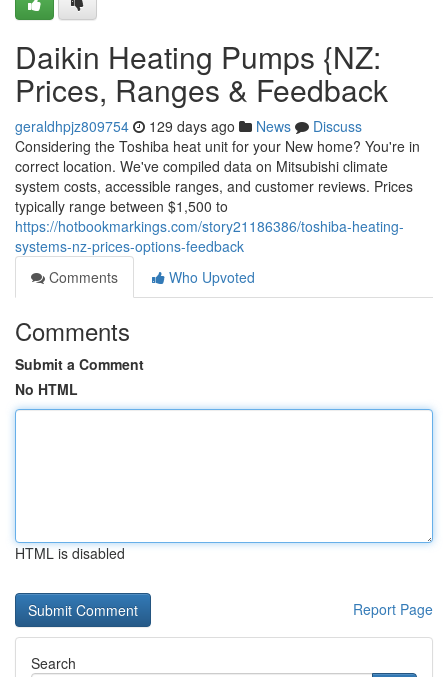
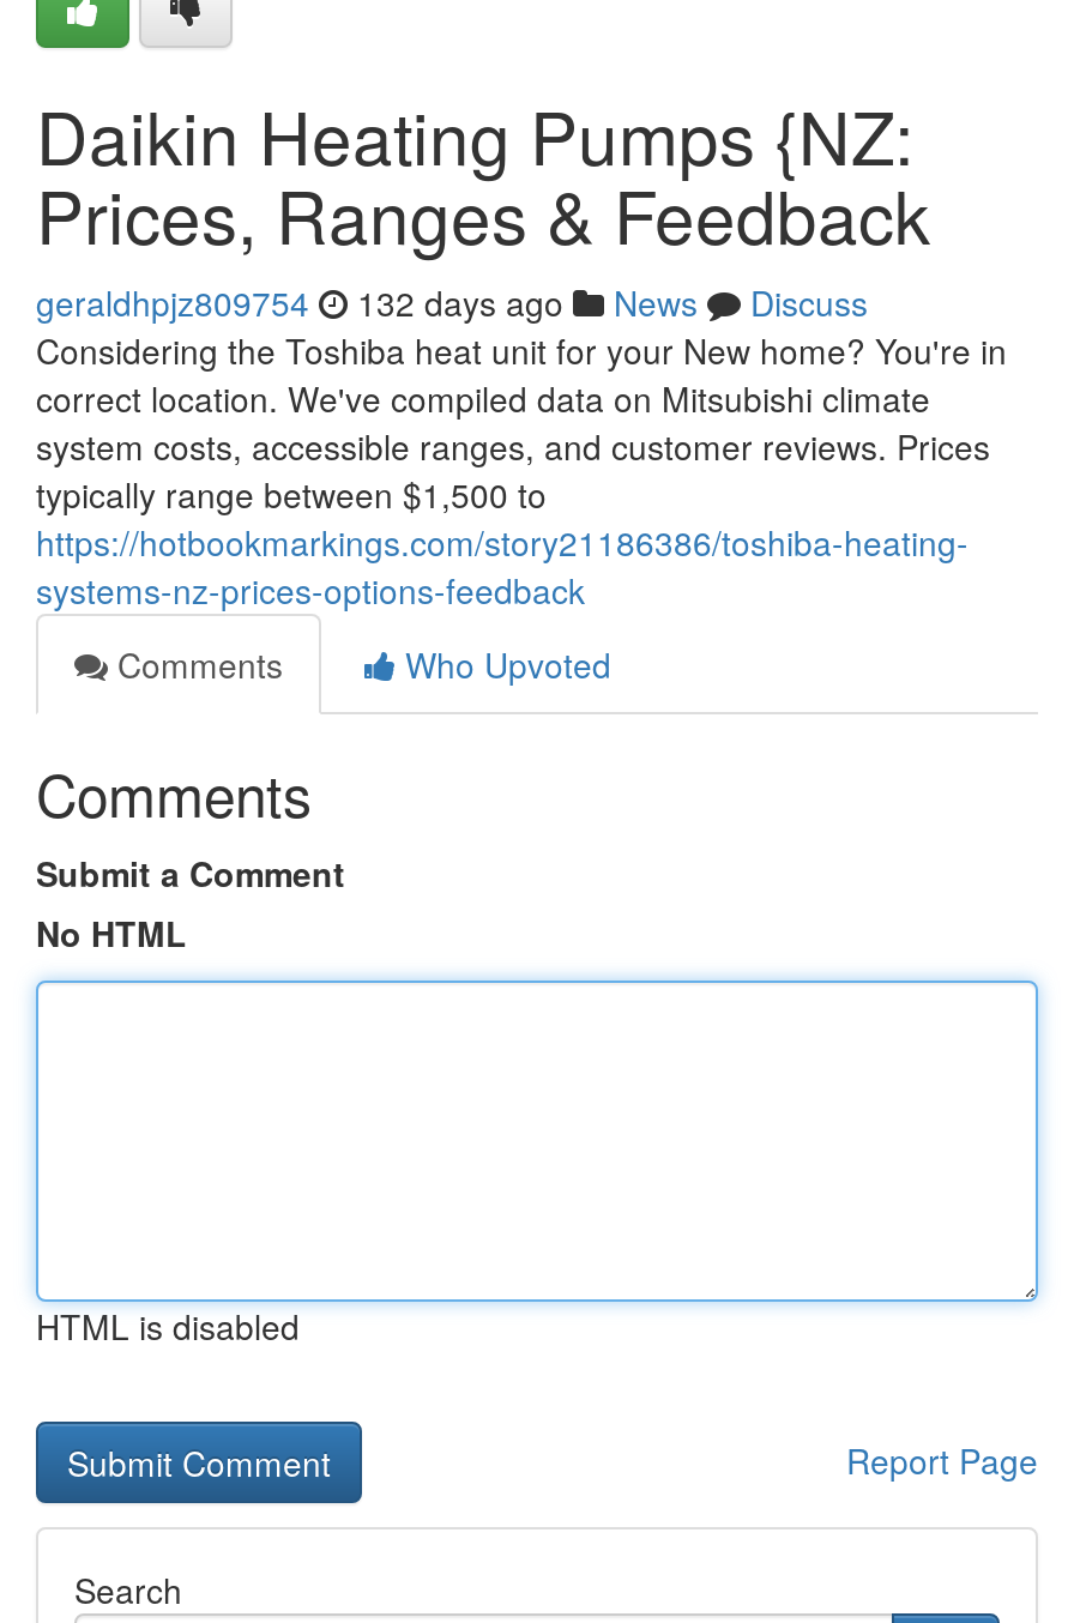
[15,116,362,136] geraldhpjz809754 129 days ago News Discuss -> [36,278,868,326] geraldhpjz809754 132 days ago News Discuss

